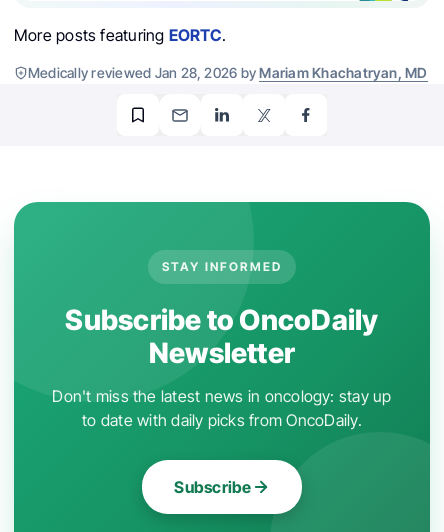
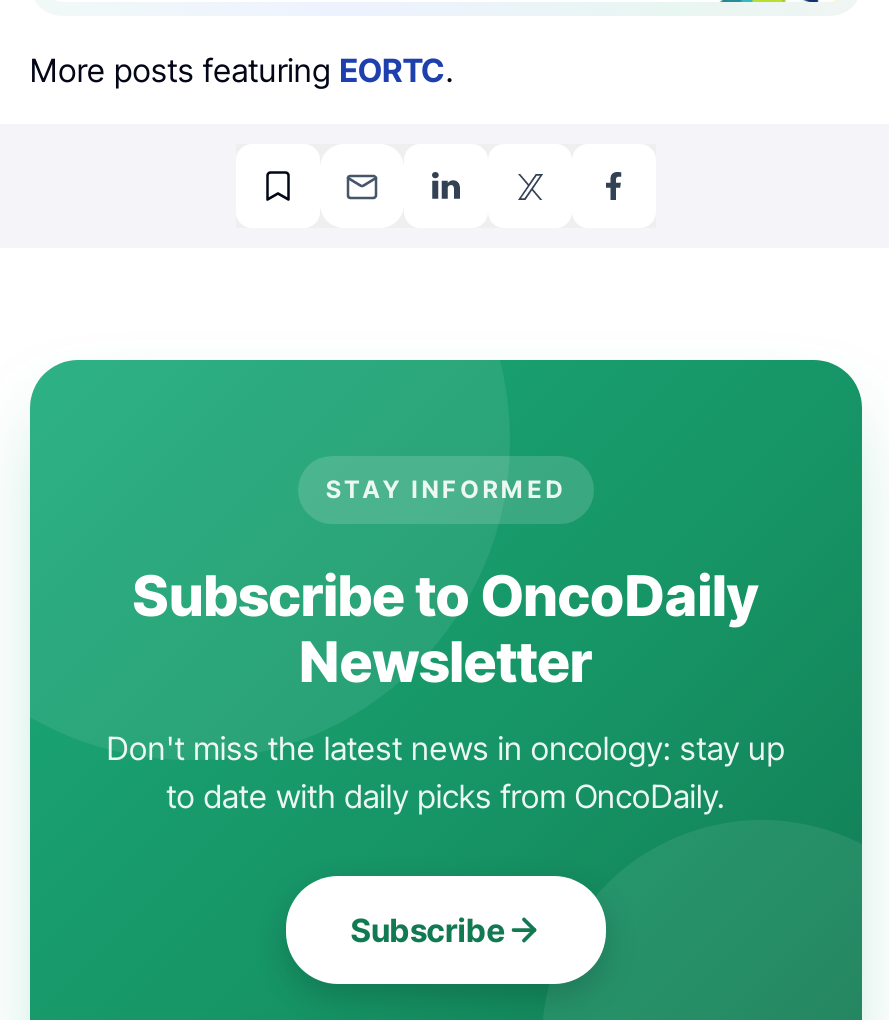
[28,64,428,81] Medically reviewed Jan 28, 2026 by Mariam Khachatryan, MD -> none

